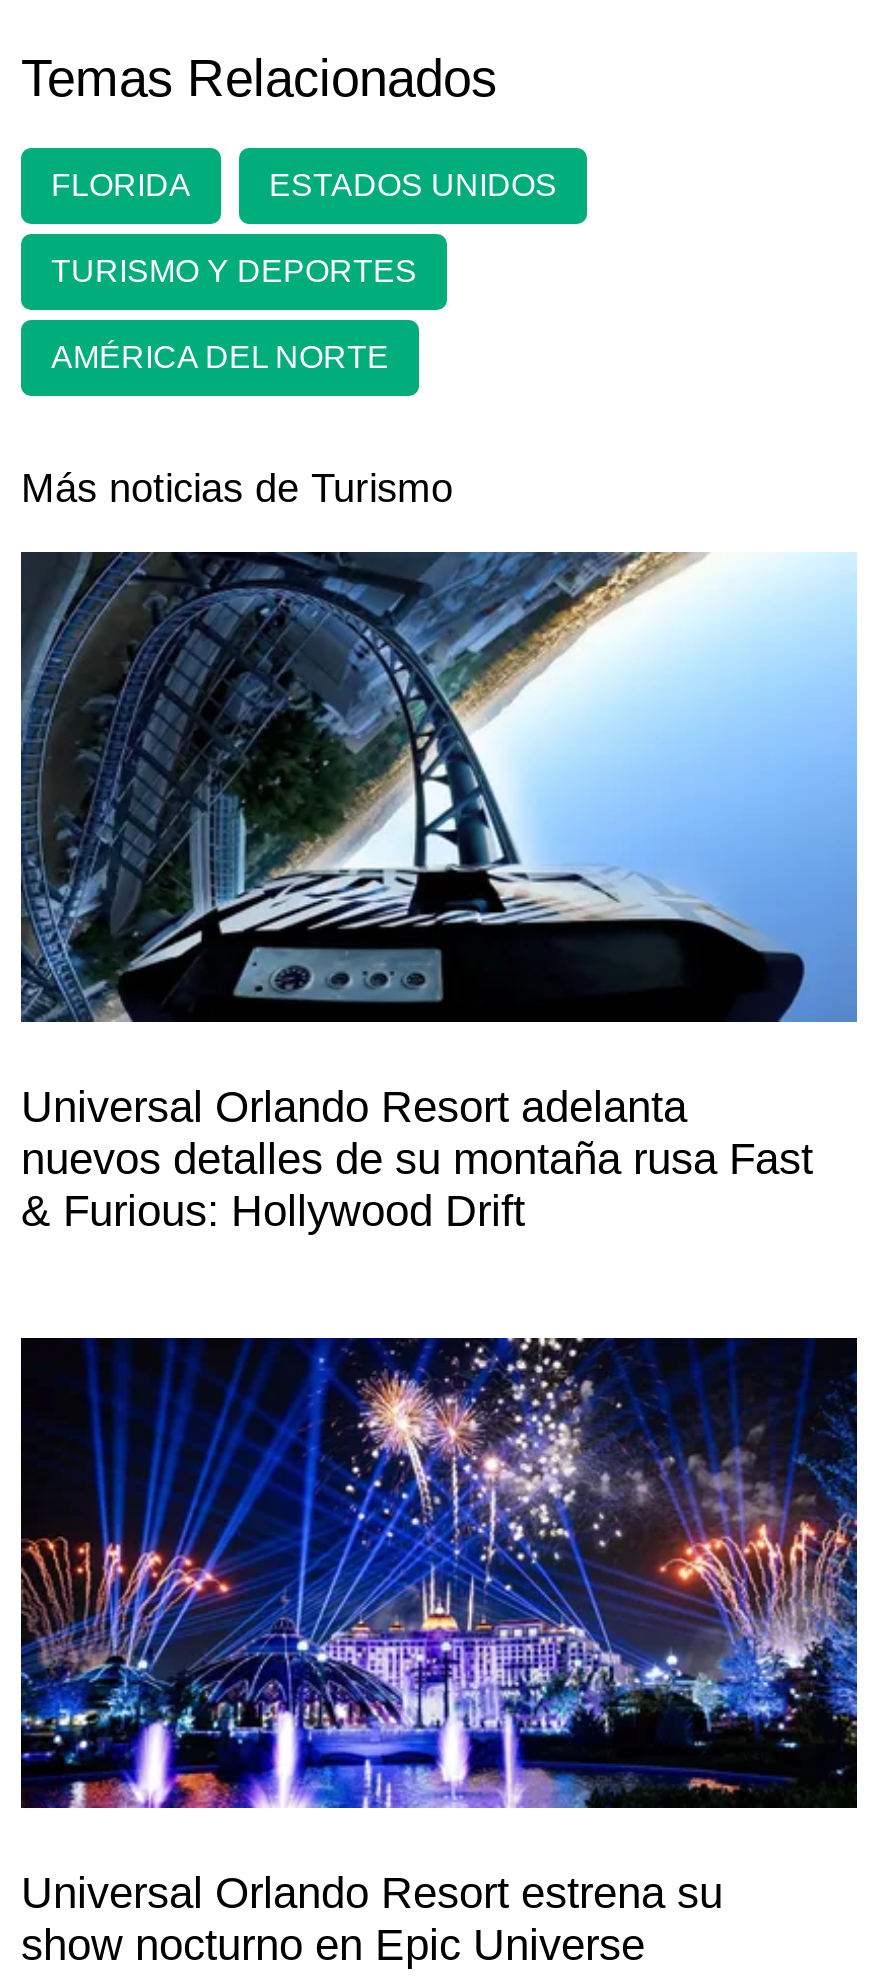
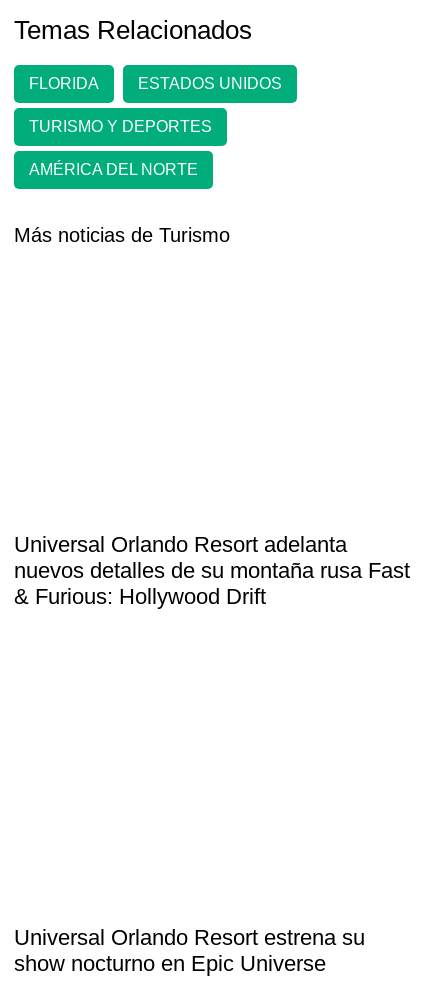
[19,550,859,1024] [image] -> none
[19,1336,859,1810] [image] -> none

